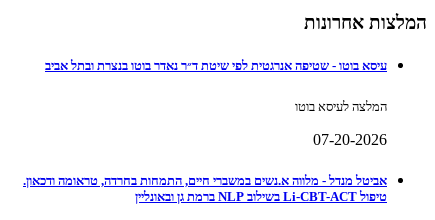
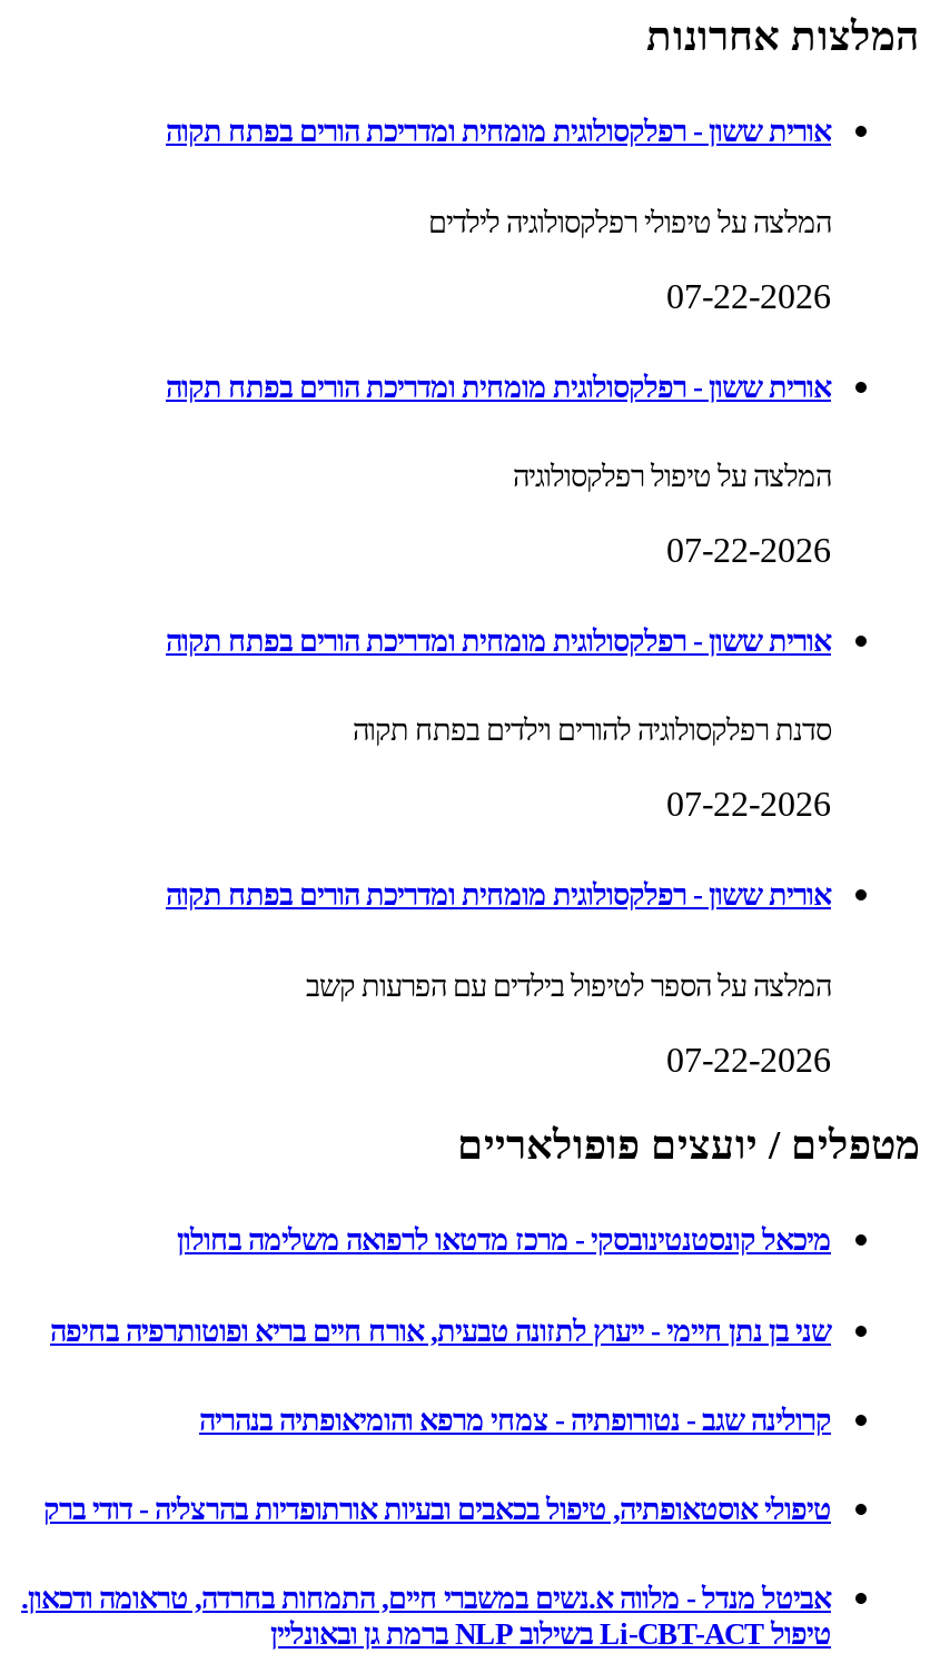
[45,58,387,147] עיסא בוטו - שטיפה אנרגטית לפי שיטת ד״ר נאדר בוטו בנצרת ובתל אביב | המלצה לעיסא בוטו | 07-20-2026 -> [43,116,920,1526] אורית ששון - רפלקסולוגית מומחית ומדריכת הורים בפתח תקוה | המלצה על טיפולי רפלקסולוגיה לילדים | 07-22-2026 | אורית ששון - רפלקסולוגית מומחית ומדריכת הורים בפתח תקוה | המלצה על טיפול רפלקסולוגיה | 07-22-2026 | אורית ששון - רפלקסולוגית מומחית ומדריכת הורים בפתח תקוה | סדנת רפלקסולוגיה להורים וילדים בפתח תקוה | 07-22-2026 | אורית ששון - רפלקסולוגית מומחית ומדריכת הורים בפתח תקוה | המלצה על הספר לטיפול בילדים עם הפרעות קשב | 07-22-2026 | מטפלים / יועצים פופולאריים | מיכאל קונסטנטינובסקי - מרכז מדטאו לרפואה משלימה בחולון | שני בן נתן חיימי - ייעוץ לתזונה טבעית, אורח חיים בריא ופוטותרפיה בחיפה | קרולינה שגב - נטורופתיה - צמחי מרפא והומיאופתיה בנהריה | טיפולי אוסטאופתיה, טיפול בכאבים ובעיות אורתופדיות בהרצליה - דודי ברק

